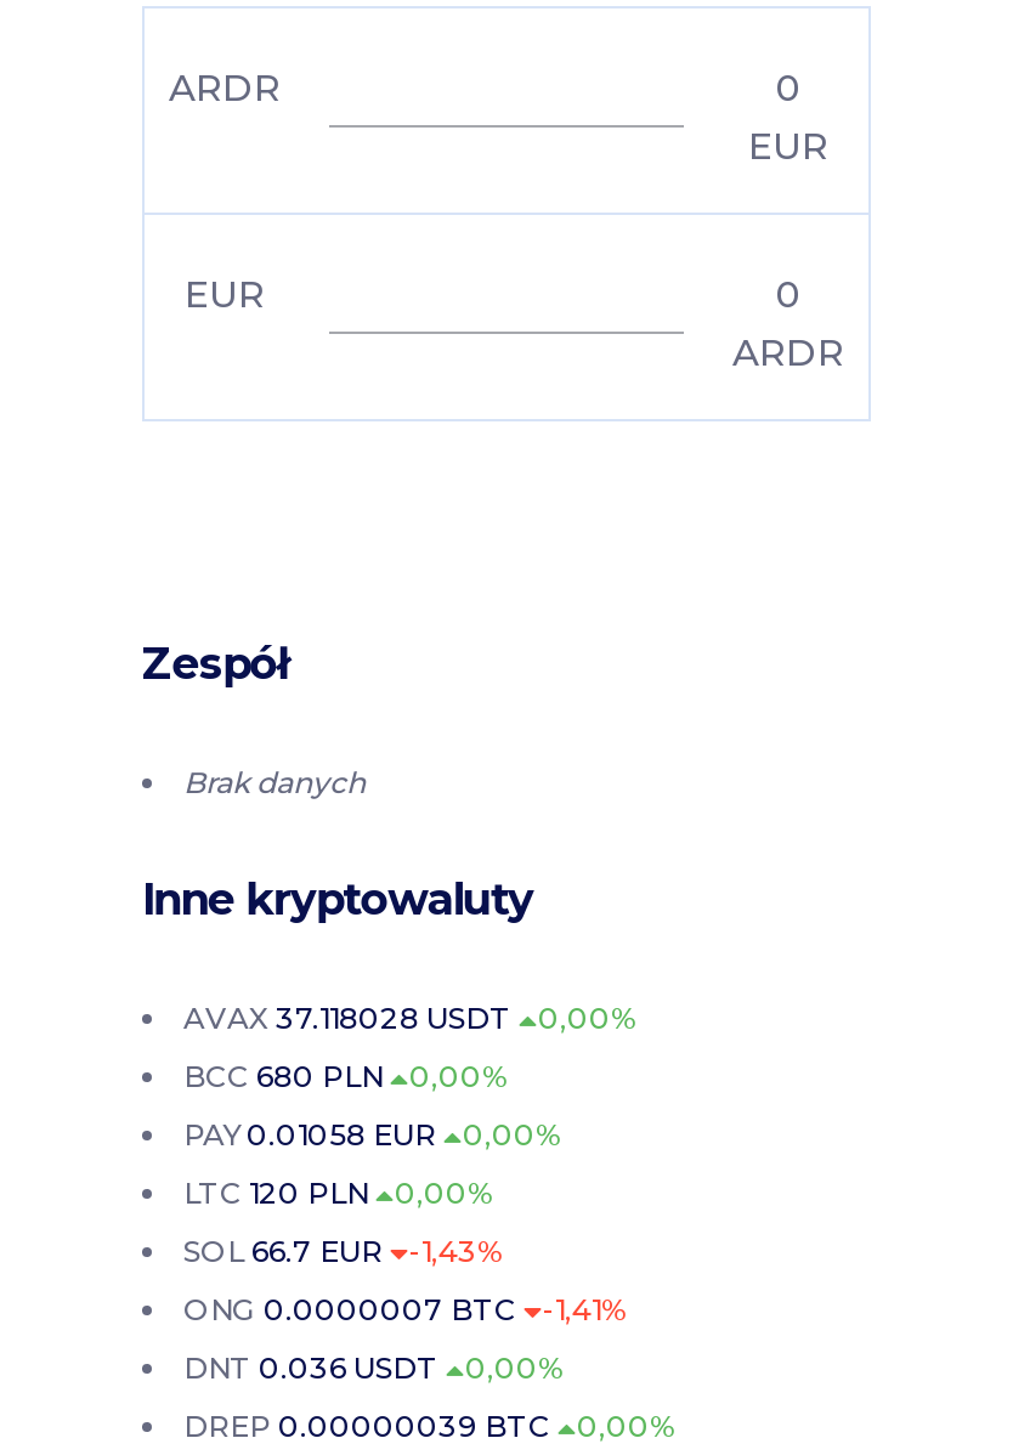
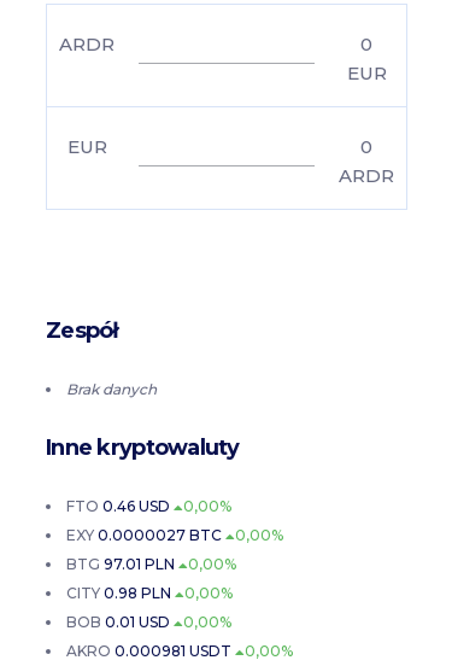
[183,999,635,1036] AVAX 37.118028 USDT 0,00% -> [66,497,231,515] FTO 0.46 USD 0,00%
[183,1057,506,1094] BCC 680 PLN 0,00% -> [66,526,283,544] EXY 0.0000027 BTC 0,00%
[183,1116,560,1152] PAY0.01058 EUR 0,00% -> [66,555,236,573] BTG97.01 PLN 0,00%
[183,1174,492,1210] LTC 120 PLN 0,00% -> [66,584,233,602] CITY 0.98 PLN 0,00%
[183,1232,626,1385] SOL 66.7 EUR | -1,43% | ONG 0.0000007 BTC | -1,41% | DNT 0.036 USDT -> [66,613,170,631] BOB 0.01 USD
[183,1407,674,1444] DREP 0.00000039 BTC 0,00% -> [66,642,293,660] AKRO 0.000981 USDT 0,00%

